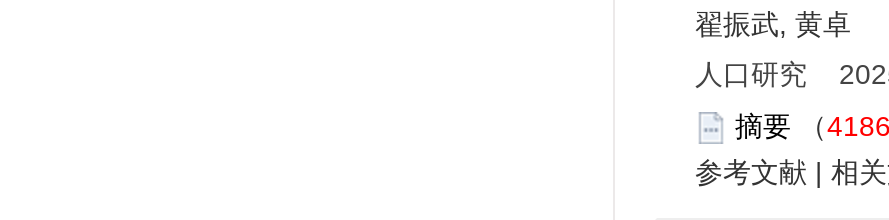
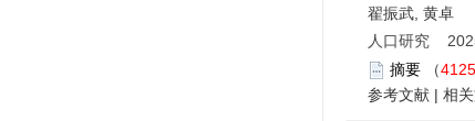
[735,110,889,142] 摘要（4186 -> [390,61,475,78] 摘要（4125

